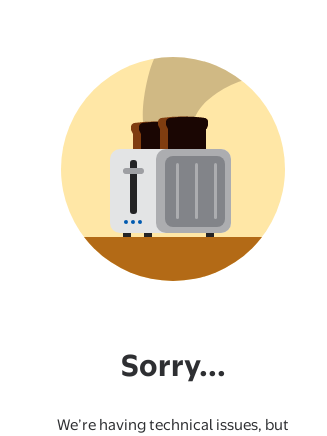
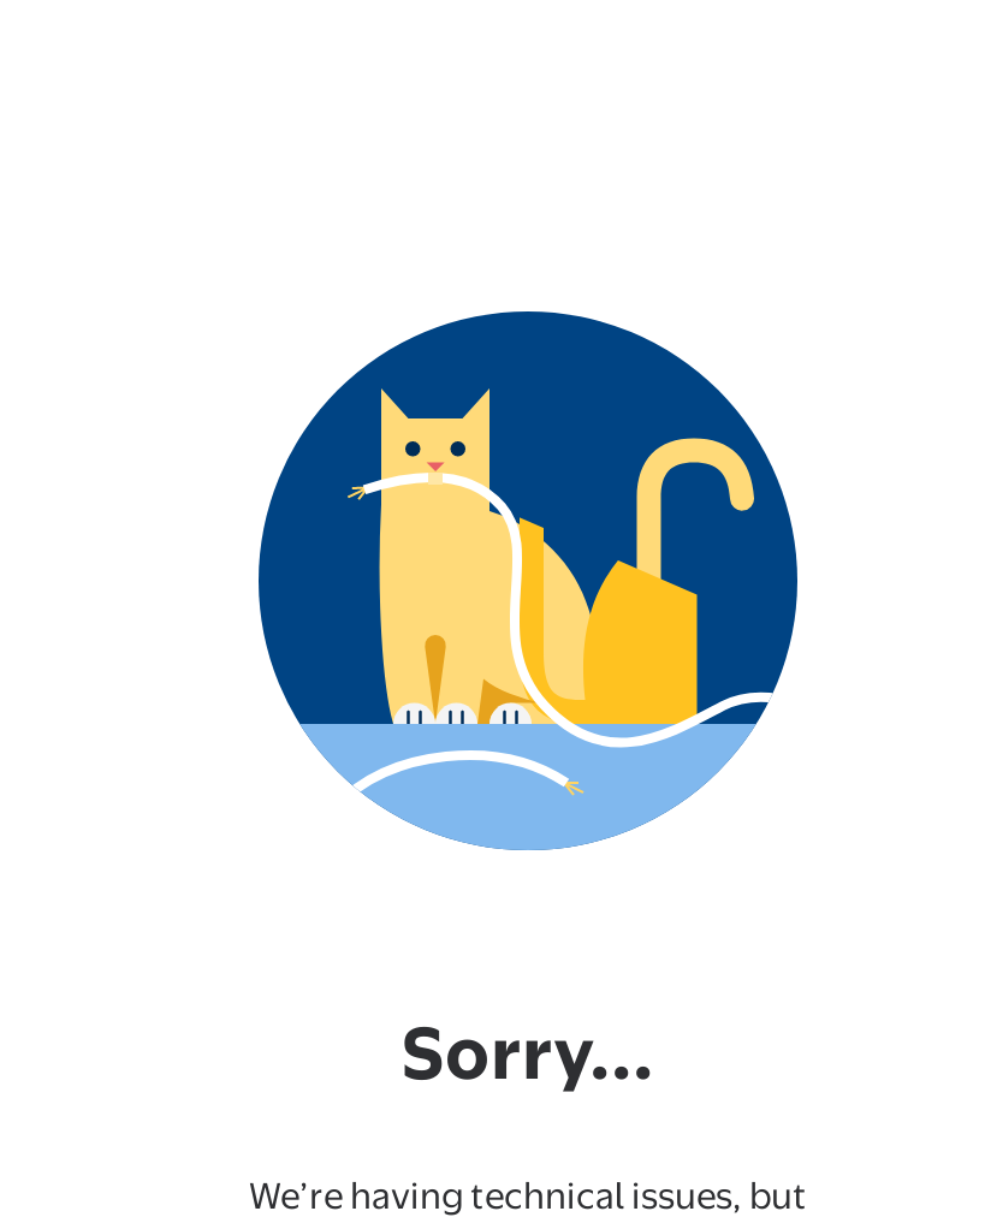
[61,56,285,282] [image] -> [256,309,800,853] [image]

